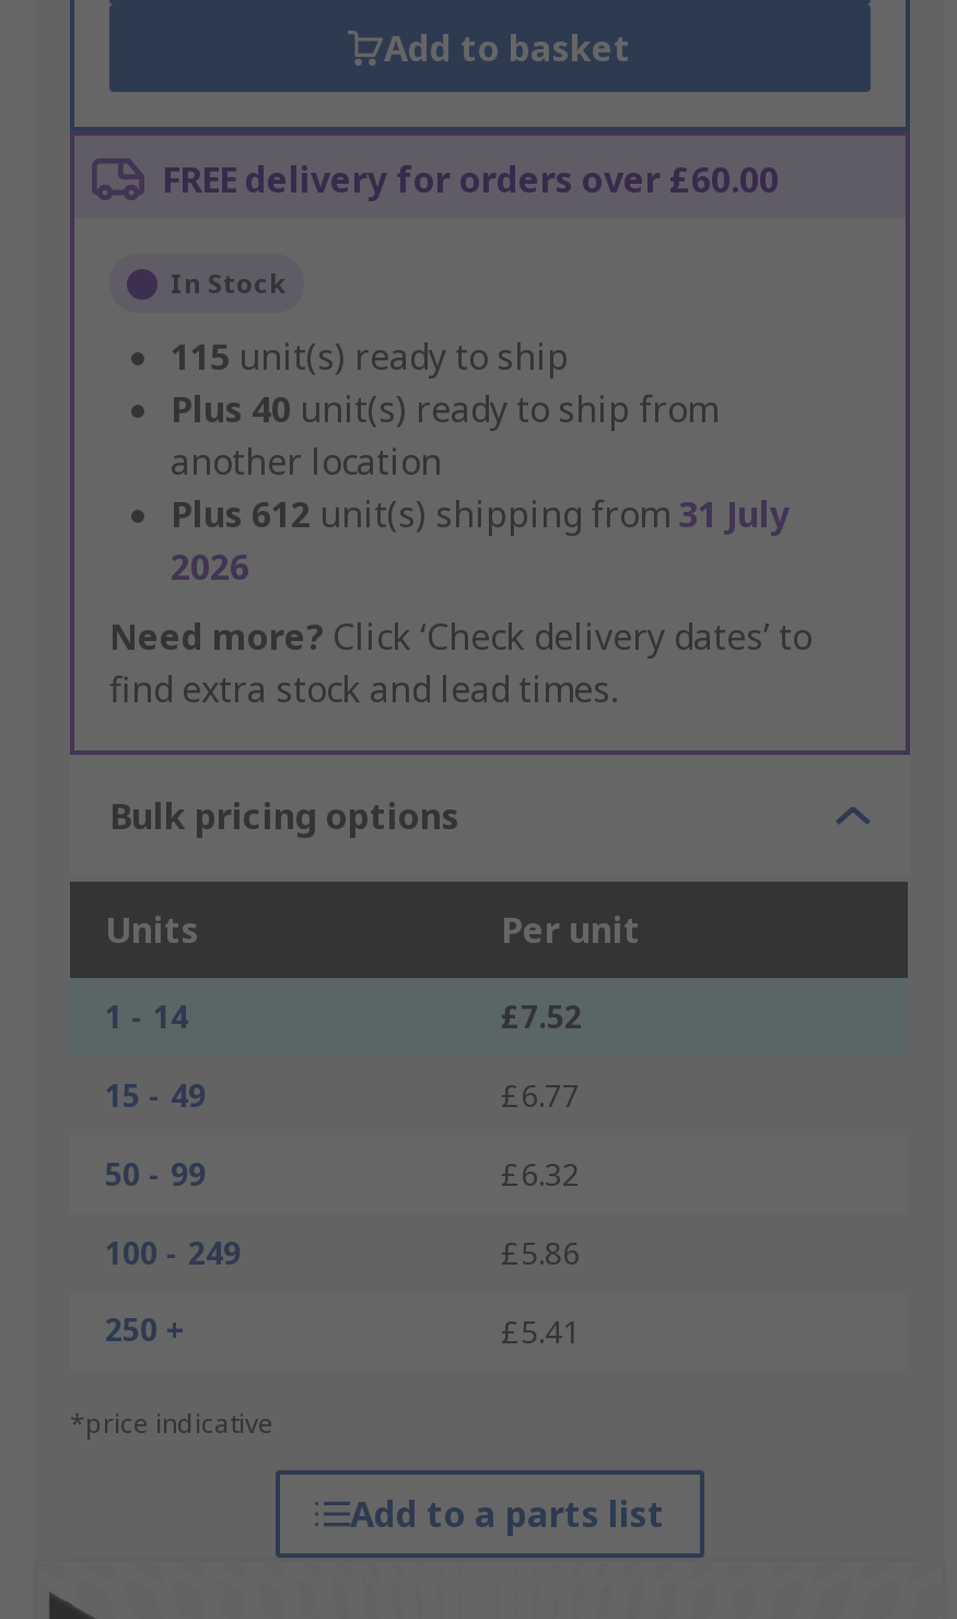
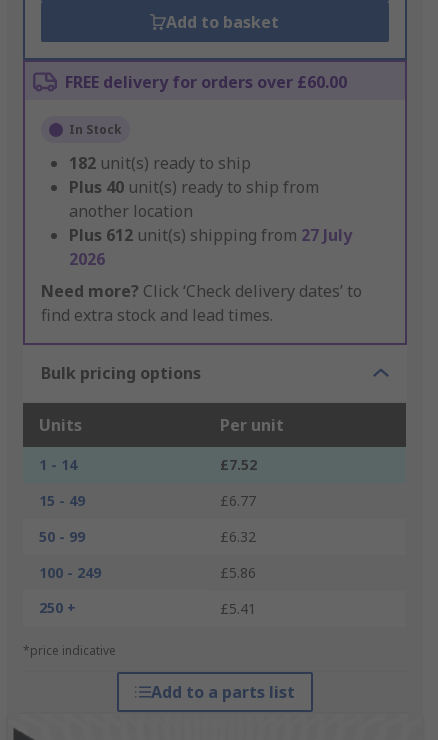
[171,334,569,382] 115 unit(s) ready to ship -> [69,152,251,174] 182 unit(s) ready to ship
[171,491,790,539] Plus 612 unit(s) shipping from 31 July -> [69,224,352,246] Plus 612 unit(s) shipping from 27 July

